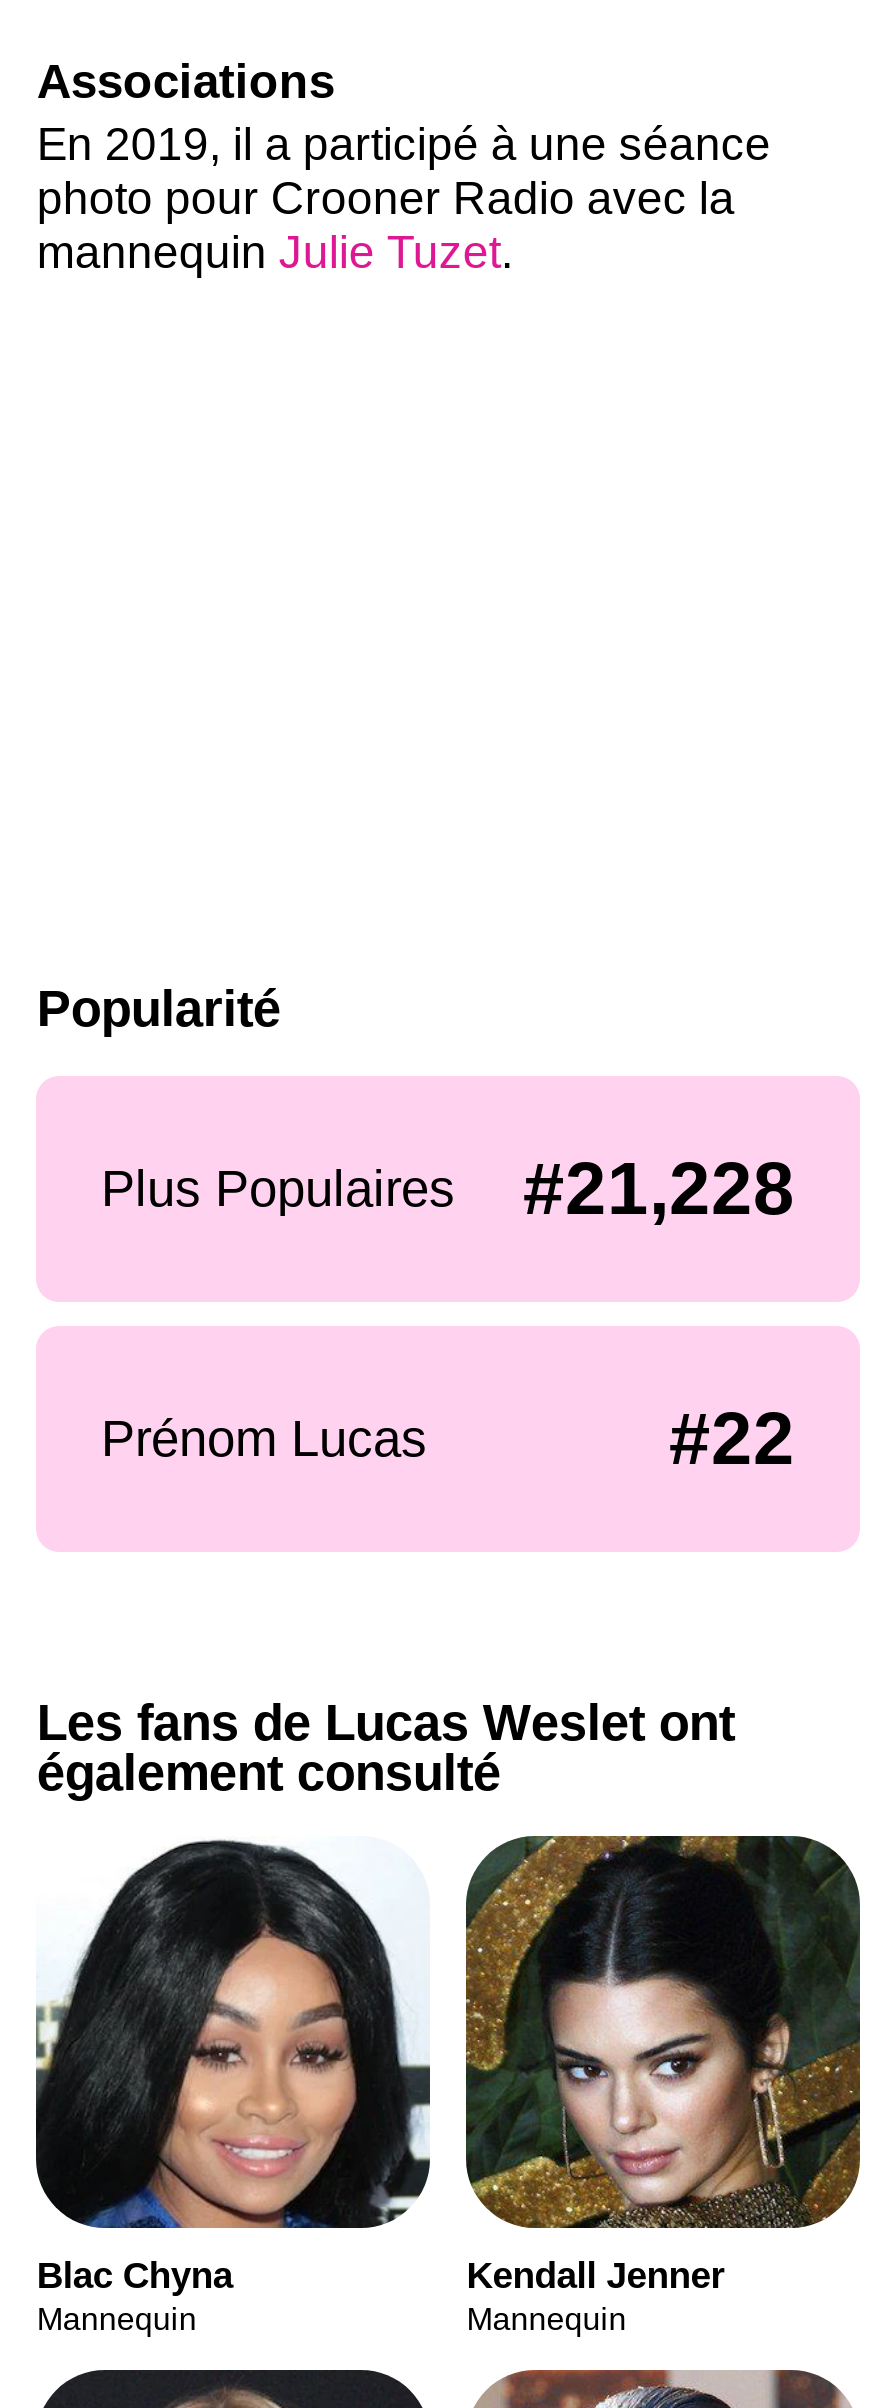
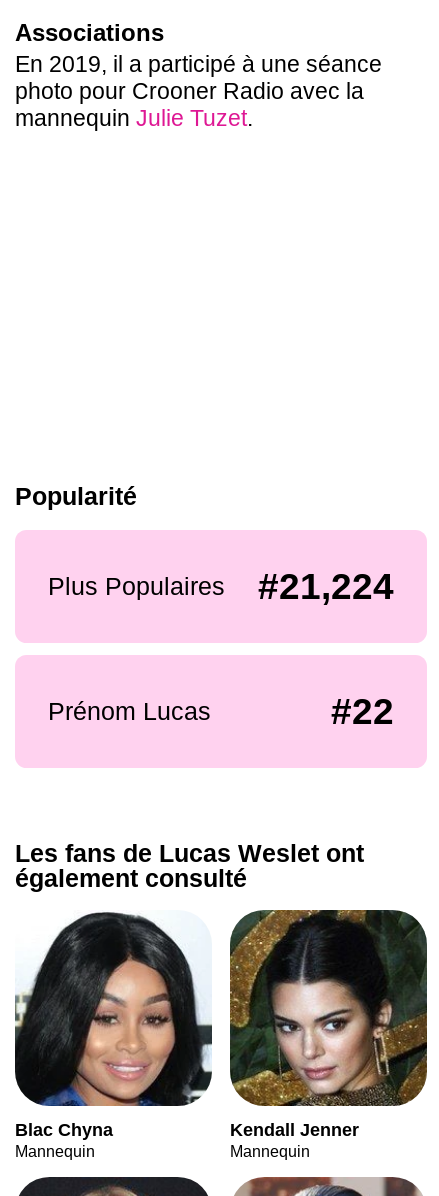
[101,1148,795,1230] Plus Populaires #21,228 -> [47,566,394,607] Plus Populaires #21,224

